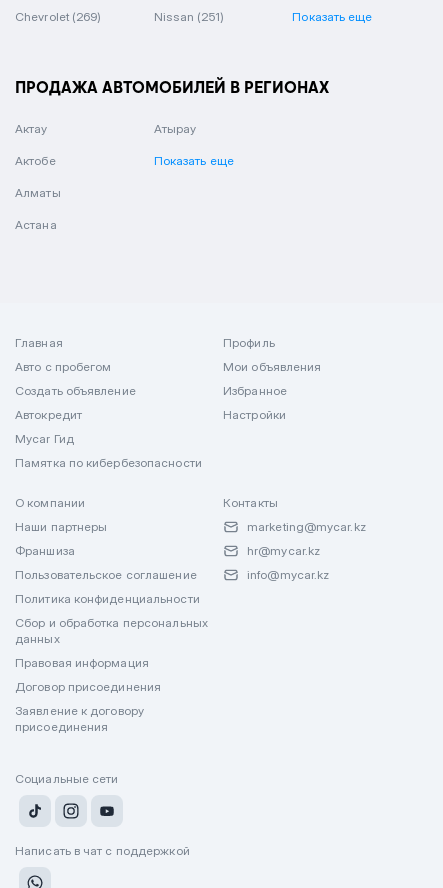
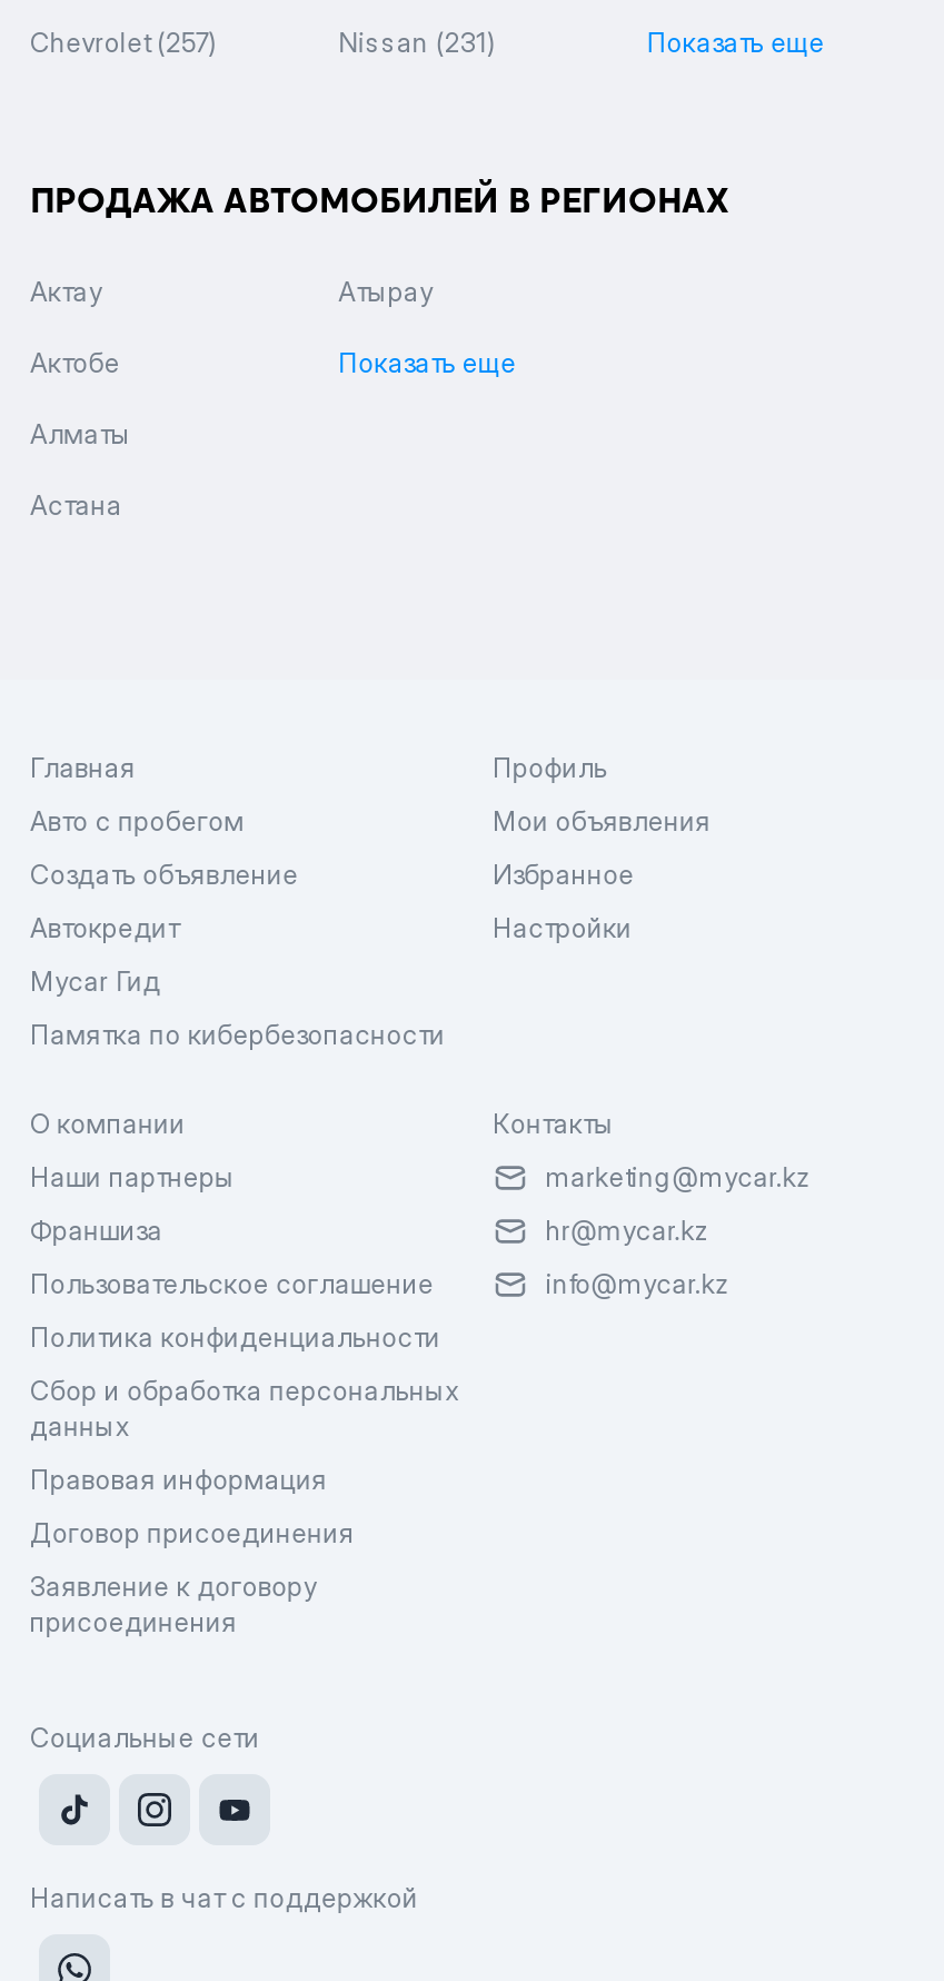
[15,9,101,24] Chevrolet (269) -> [30,26,218,59] Chevrolet (257)
[154,9,224,24] Nissan (251) -> [338,26,497,59] Nissan (231)

